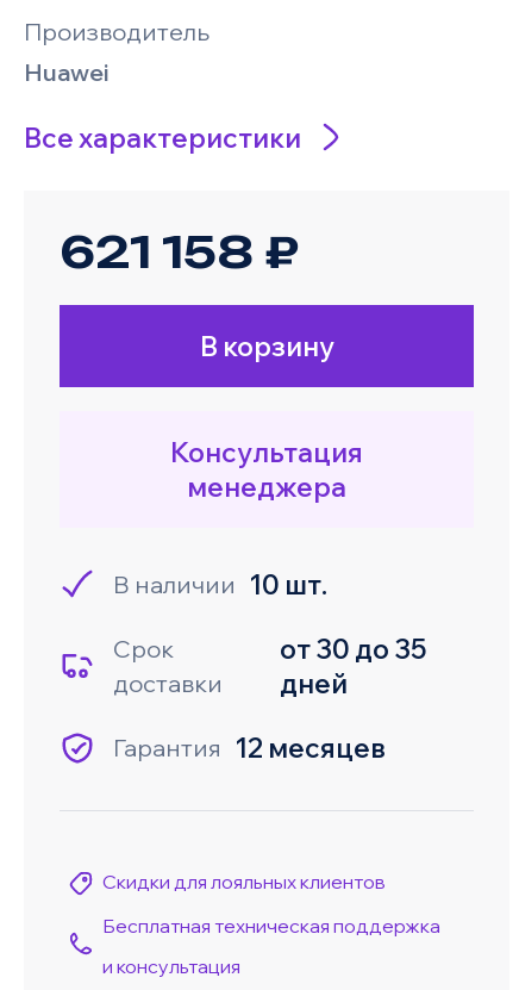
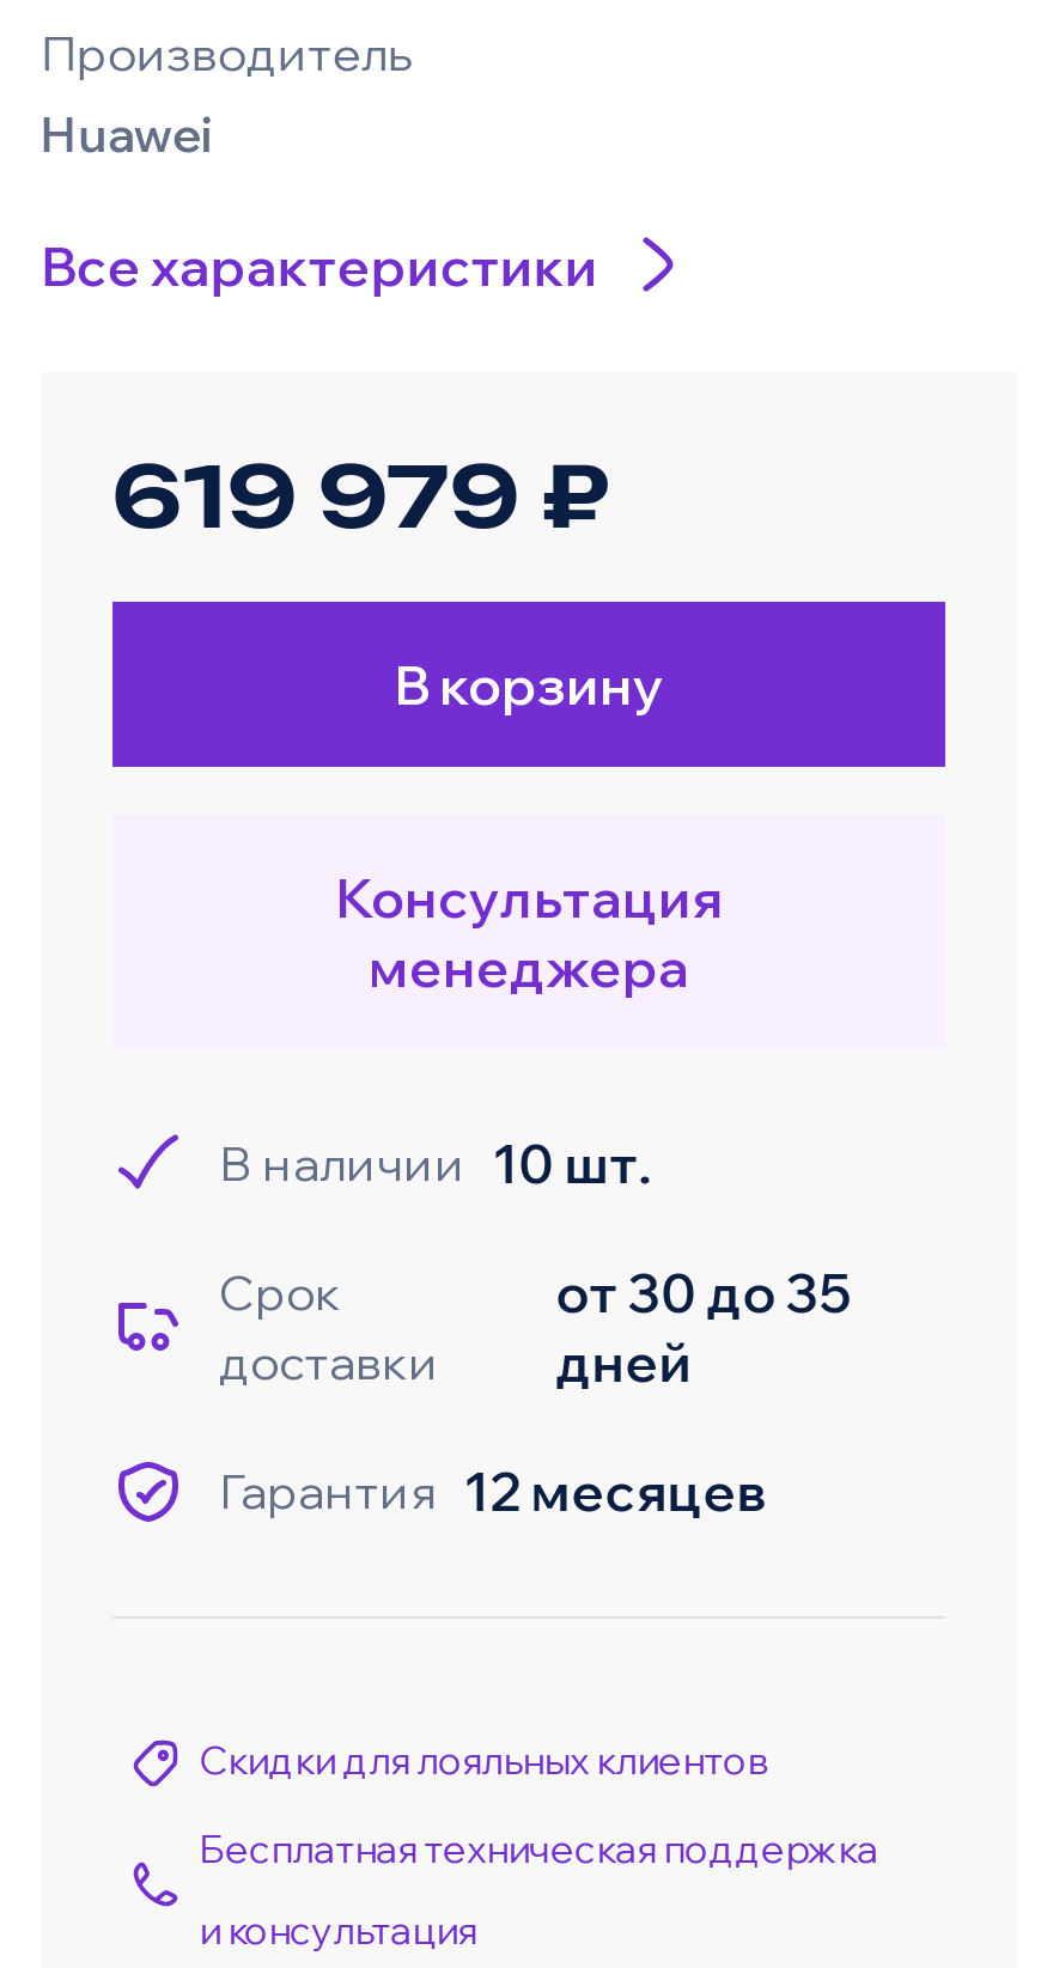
[59,226,299,279] 621 158 ₽ -> [112,444,610,549] 619 979 ₽

